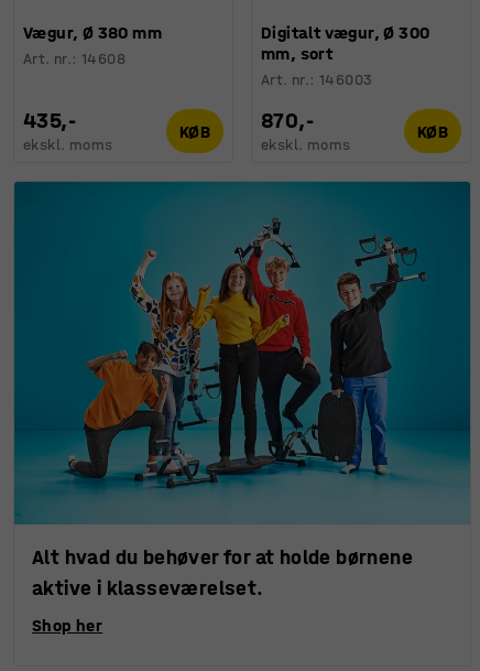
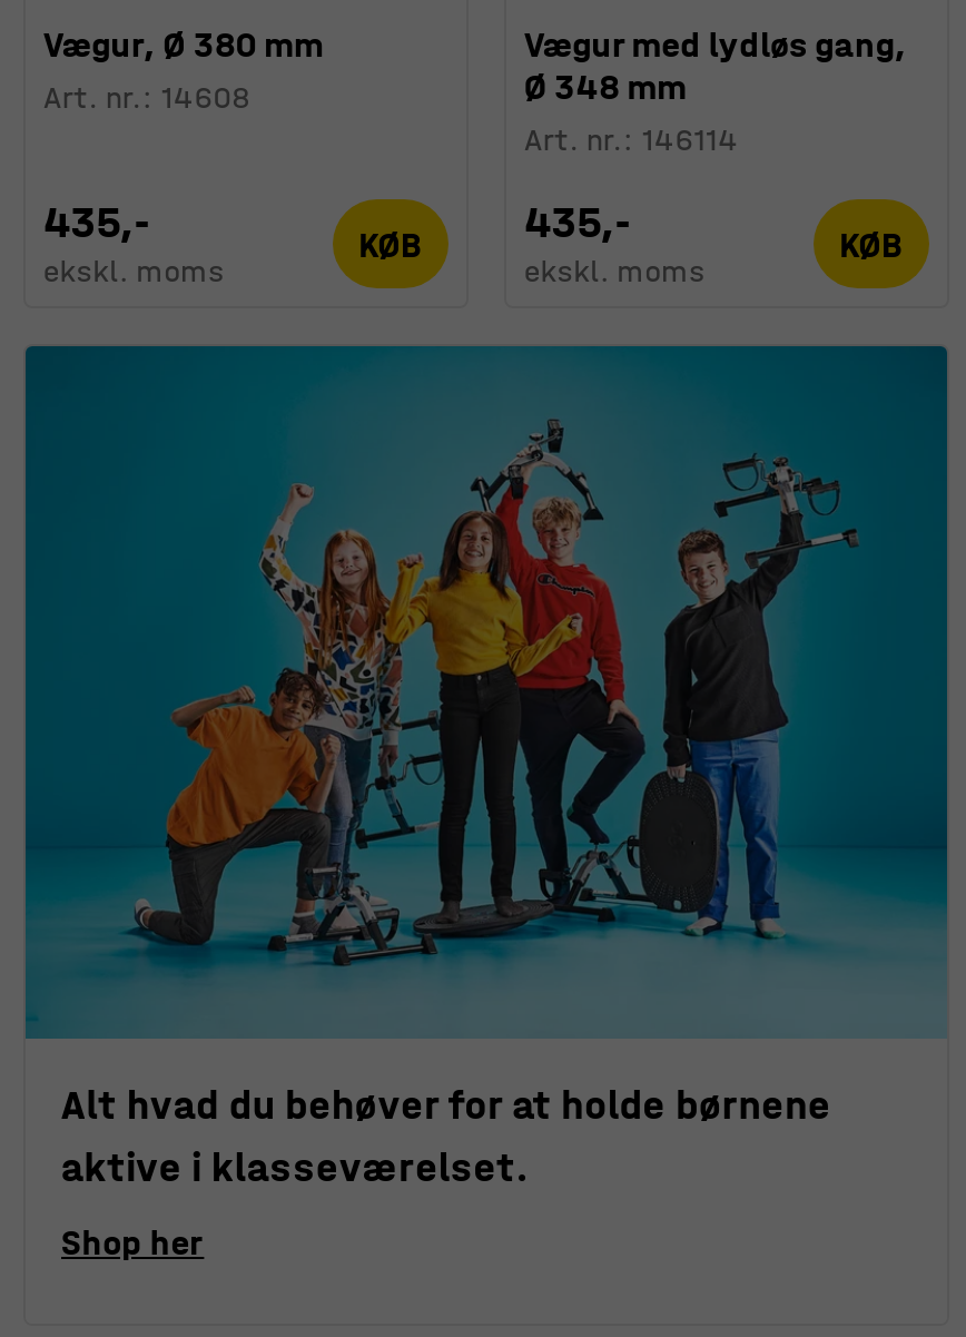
[261,22,430,89] Digitalt vægur, Ø 300 | mm, sort | Art. nr.: 146003 -> [524,23,907,159] Vægur med lydløs gang, | Ø 348 mm | Art. nr.: 146114
[261,108,314,133] 870,- -> [524,197,631,248] 435,-

